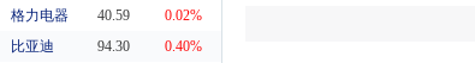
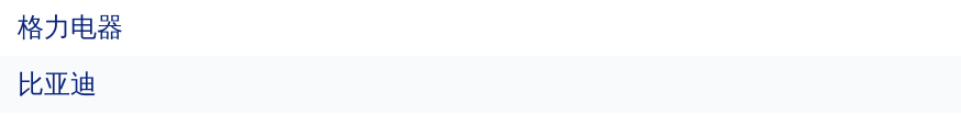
[97,7,202,24] 40.59 | 0.02% -> none
[97,38,202,55] 94.30 | 0.40% -> none

